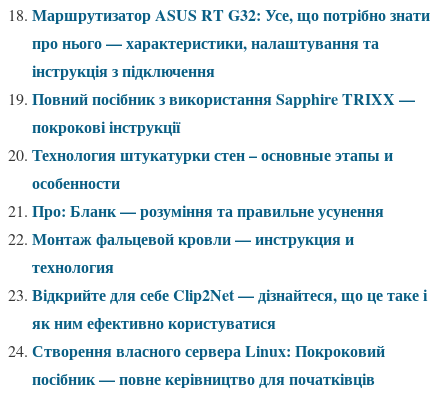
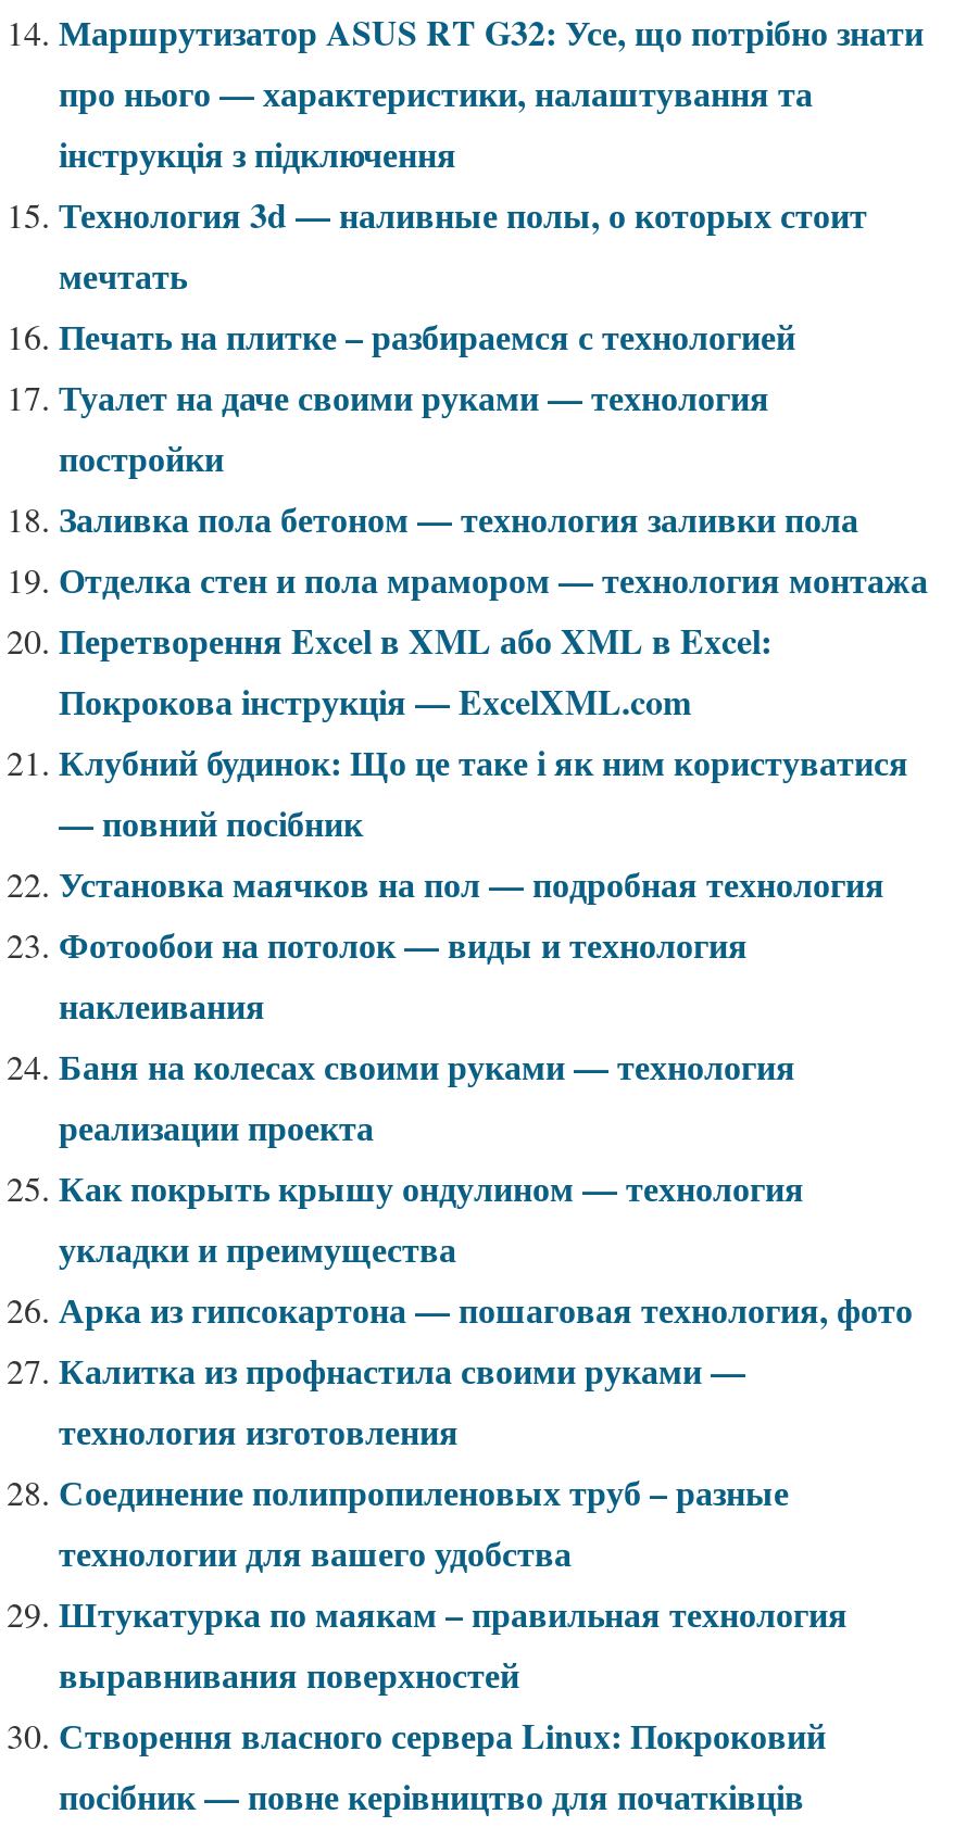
[32,87,427,334] Повний посібник з використання Sapphire TRIXX — | покрокові інструкції | Технология штукатурки стен – основные этапы и | особенности | Про: Бланк — розуміння та правильне усунення | Монтаж фальцевой кровли — инструкция и | технология | Відкрийте для себе Clip2Net — дізнайтеся, що це таке і | як ним ефективно користуватися -> [59,189,928,1699] Технология 3d — наливные полы, о которых стоит | мечтать | Печать на плитке – разбираемся с технологией | Туалет на даче своими руками — технология | постройки | Заливка пола бетоном — технология заливки пола | Отделка стен и пола мрамором — технология монтажа | Перетворення Excel в XML або XML в Excel: | Покрокова інструкція — ExcelXML.com | Клубний будинок: Що це таке і як ним користуватися | — повний посібник | Установка маячков на пол — подробная технология | Фотообои на потолок — виды и технология | наклеивания | Баня на колесах своими руками — технология | реализации проекта | Как покрыть крышу ондулином — технология | укладки и преимущества | Арка из гипсокартона — пошаговая технология, фото | Калитка из профнастила своими руками — | технология изготовления | Соединение полипропиленовых труб – разные | технологии для вашего удобства | Штукатурка по маякам – правильная технология | выравнивания поверхностей

